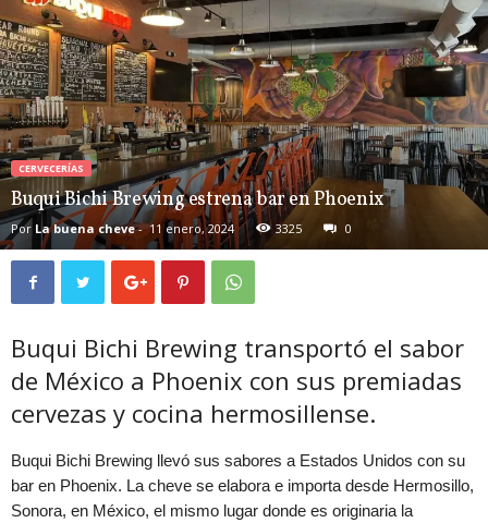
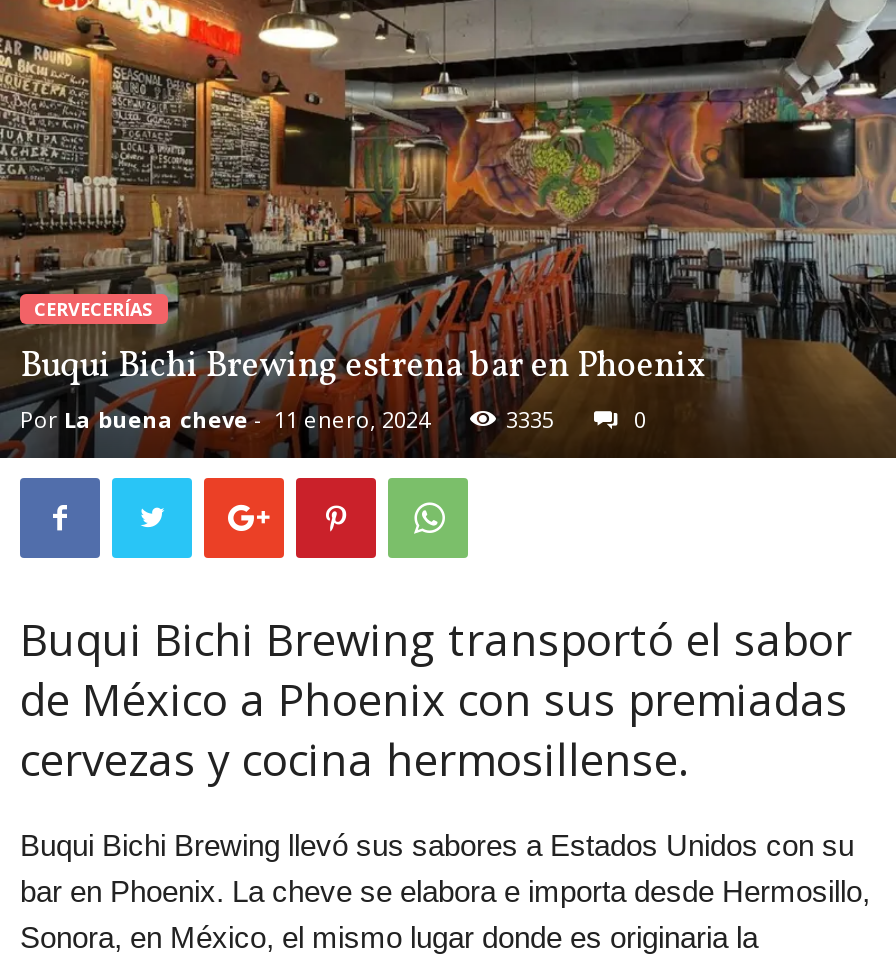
[276,220,302,236] 3325 -> [506,403,554,433] 3335

